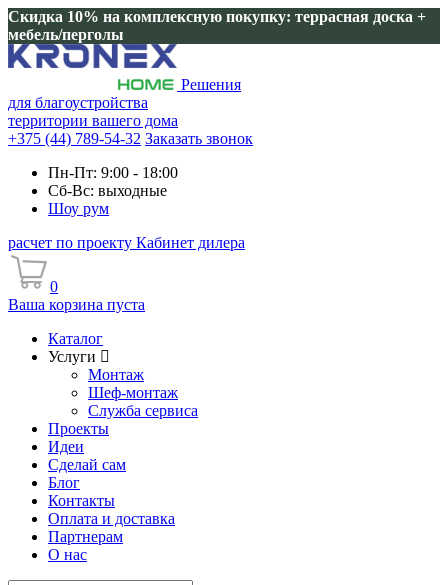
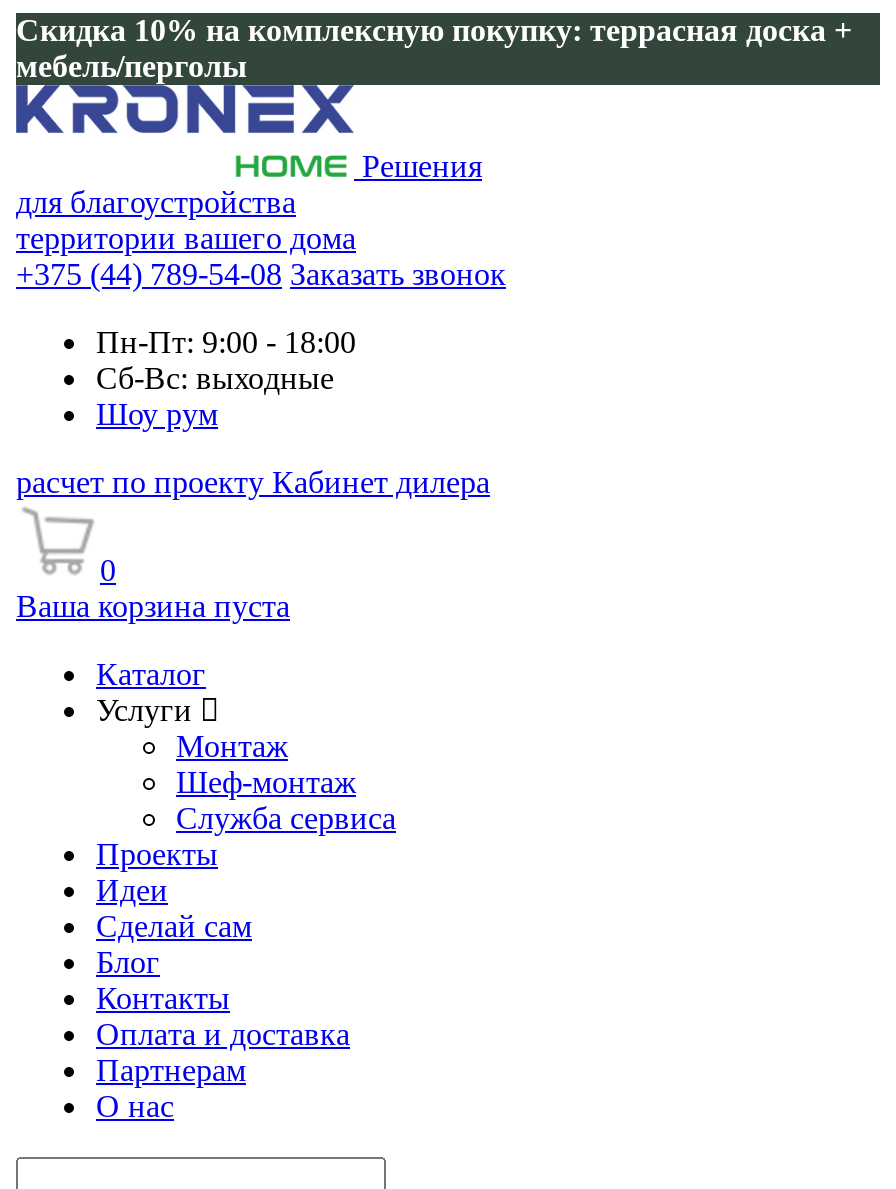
[8,130,253,147] +375 (44) 789-54-32 Заказать звонок -> [16,257,506,291] +375 (44) 789-54-08 Заказать звонок

